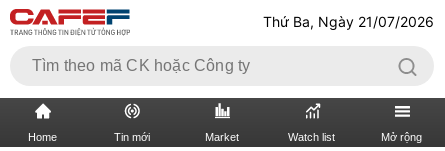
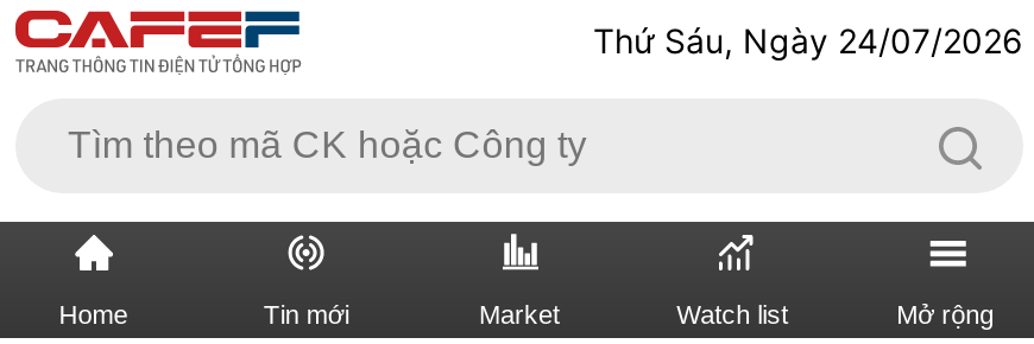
[263,13,434,30] Thứ Ba, Ngày 21/07/2026 -> [593,20,1023,60] Thứ Sáu, Ngày 24/07/2026

